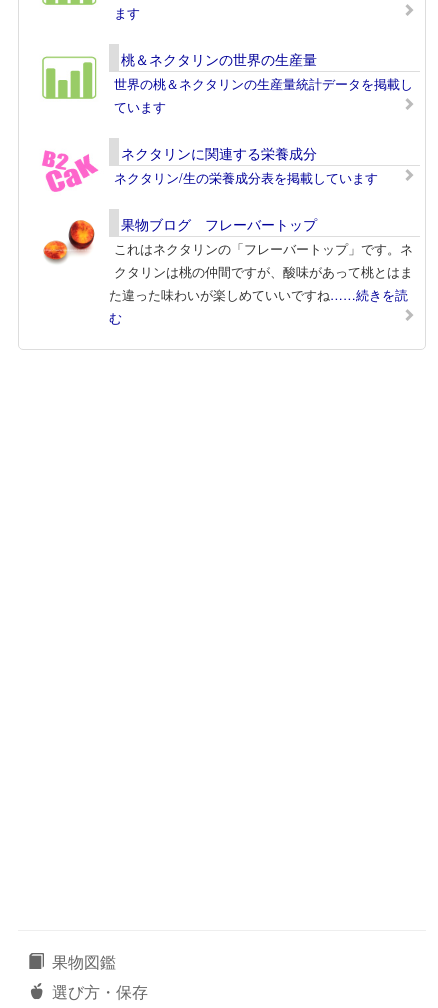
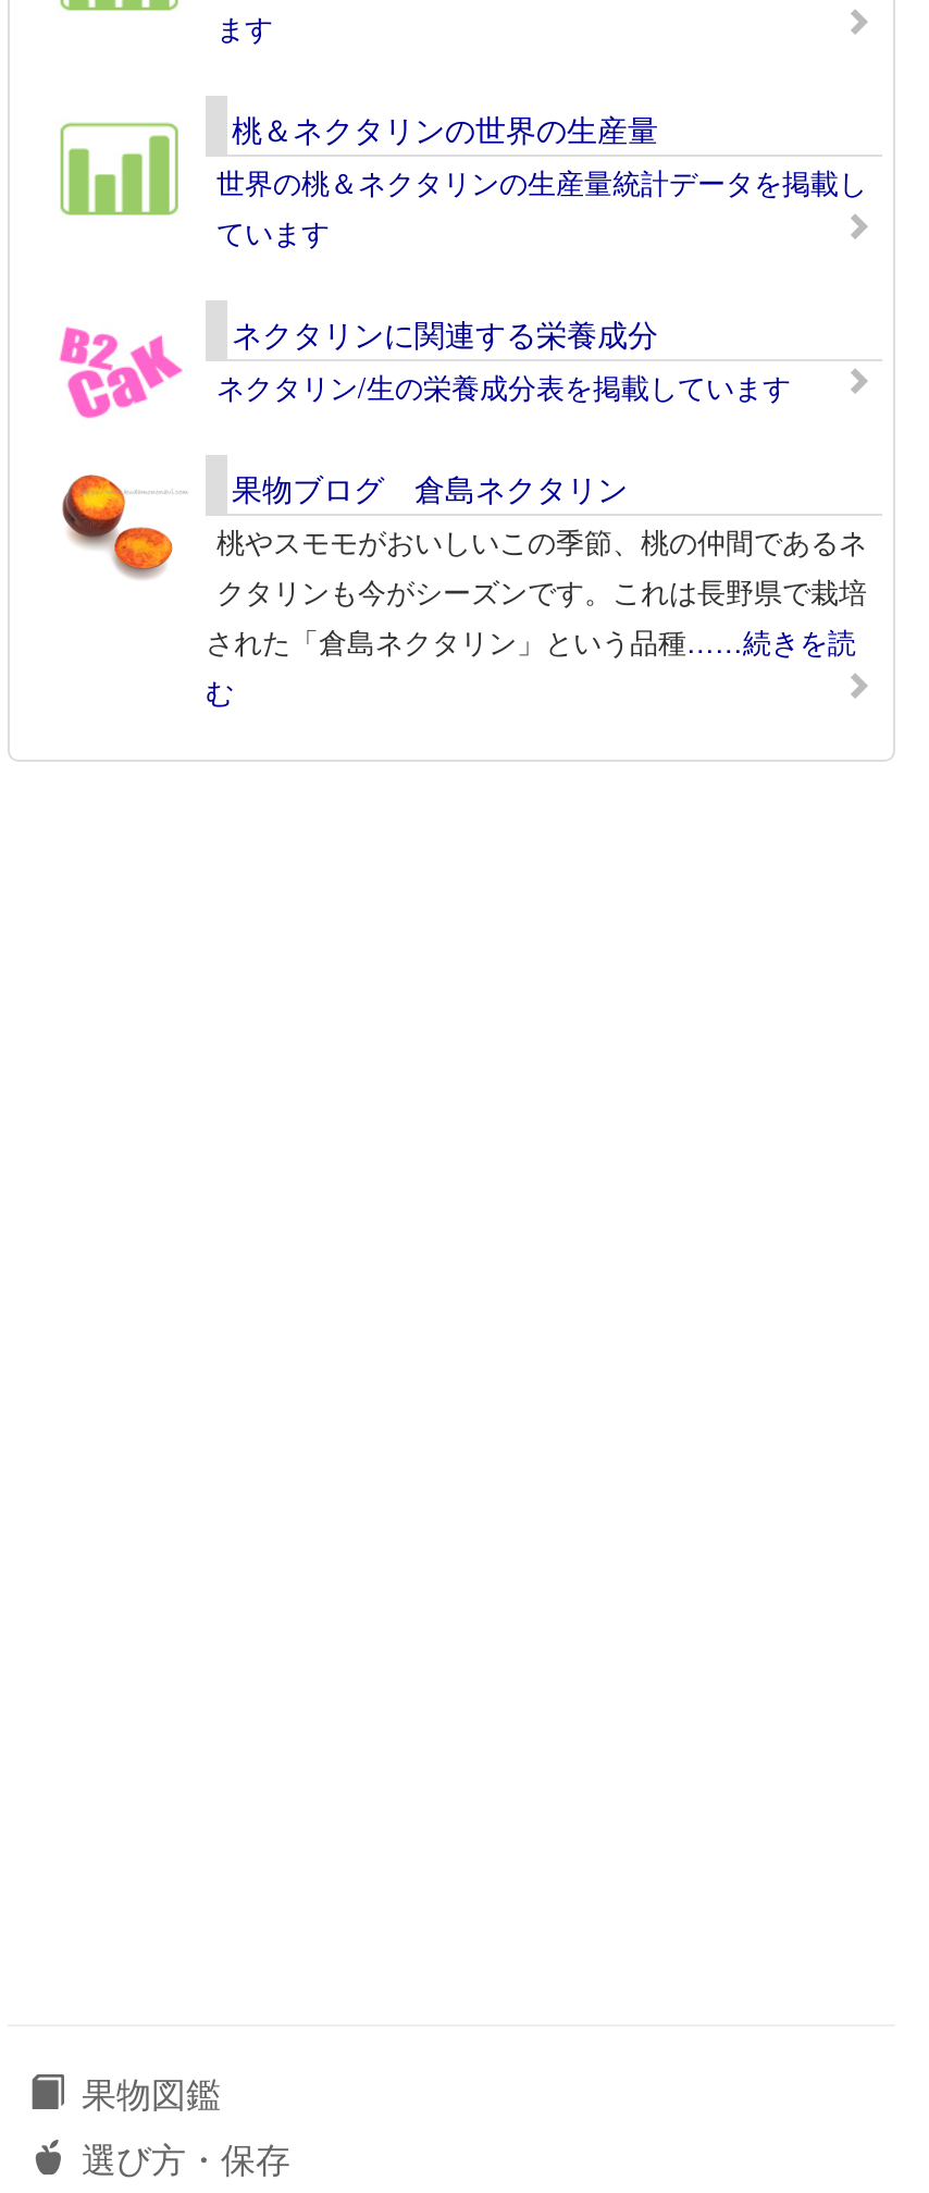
[42,214,413,304] [image] | 果物ブログ フレーバートップ | これはネクタリンの「フレーバートップ」です。ネ | クタリンは桃の仲間ですが、酸味があって桃とはま | た違った味わいが楽しめていいですね……続きを読 -> [60,465,867,661] [image] | 果物ブログ 倉島ネクタリン | 桃やスモモがおいしいこの季節、桃の仲間であるネ | クタリンも今がシーズンです。これは長野県で栽培 | された「倉島ネクタリン」という品種……続きを読

